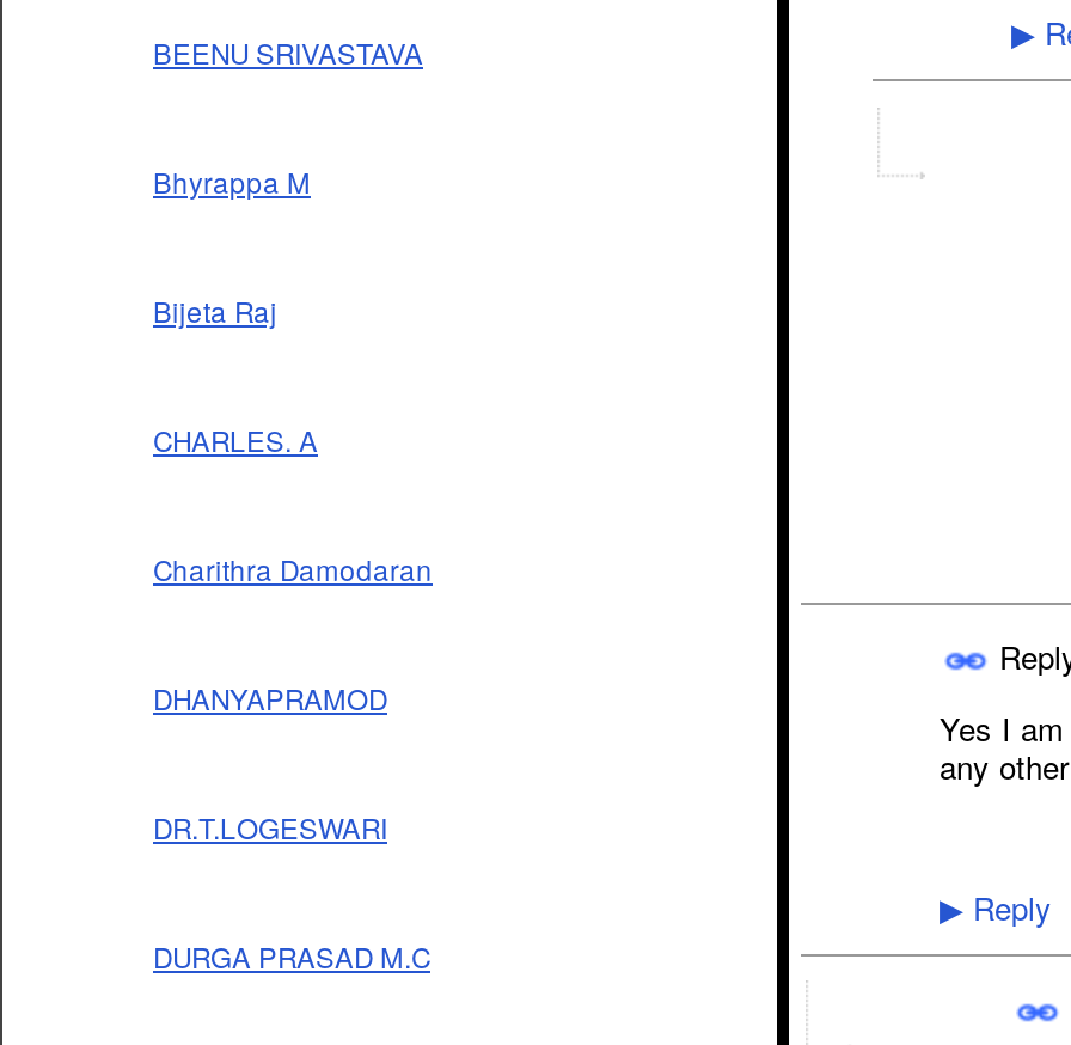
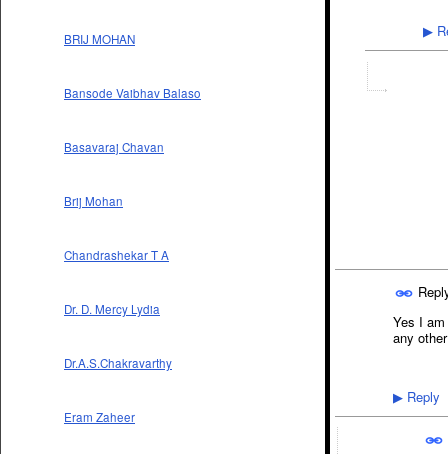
[153,34,423,72] BEENU SRIVASTAVA -> [64,31,135,47] BRIJ MOHAN
[153,163,311,201] Bhyrappa M -> [64,85,201,101] Bansode Vaibhav Balaso
[153,292,277,330] Bijeta Raj -> [64,139,164,155] Basavaraj Chavan
[153,421,318,459] CHARLES. A -> [64,193,123,209] Brij Mohan
[153,550,433,588] Charithra Damodaran -> [64,247,169,263] Chandrashekar T A
[153,679,387,718] DHANYAPRAMOD -> [64,301,160,317] Dr. D. Mercy Lydia
[153,808,387,847] DR.T.LOGESWARI -> [64,355,172,371] Dr.A.S.Chakravarthy
[153,938,430,976] DURGA PRASAD M.C -> [64,409,135,425] Eram Zaheer

